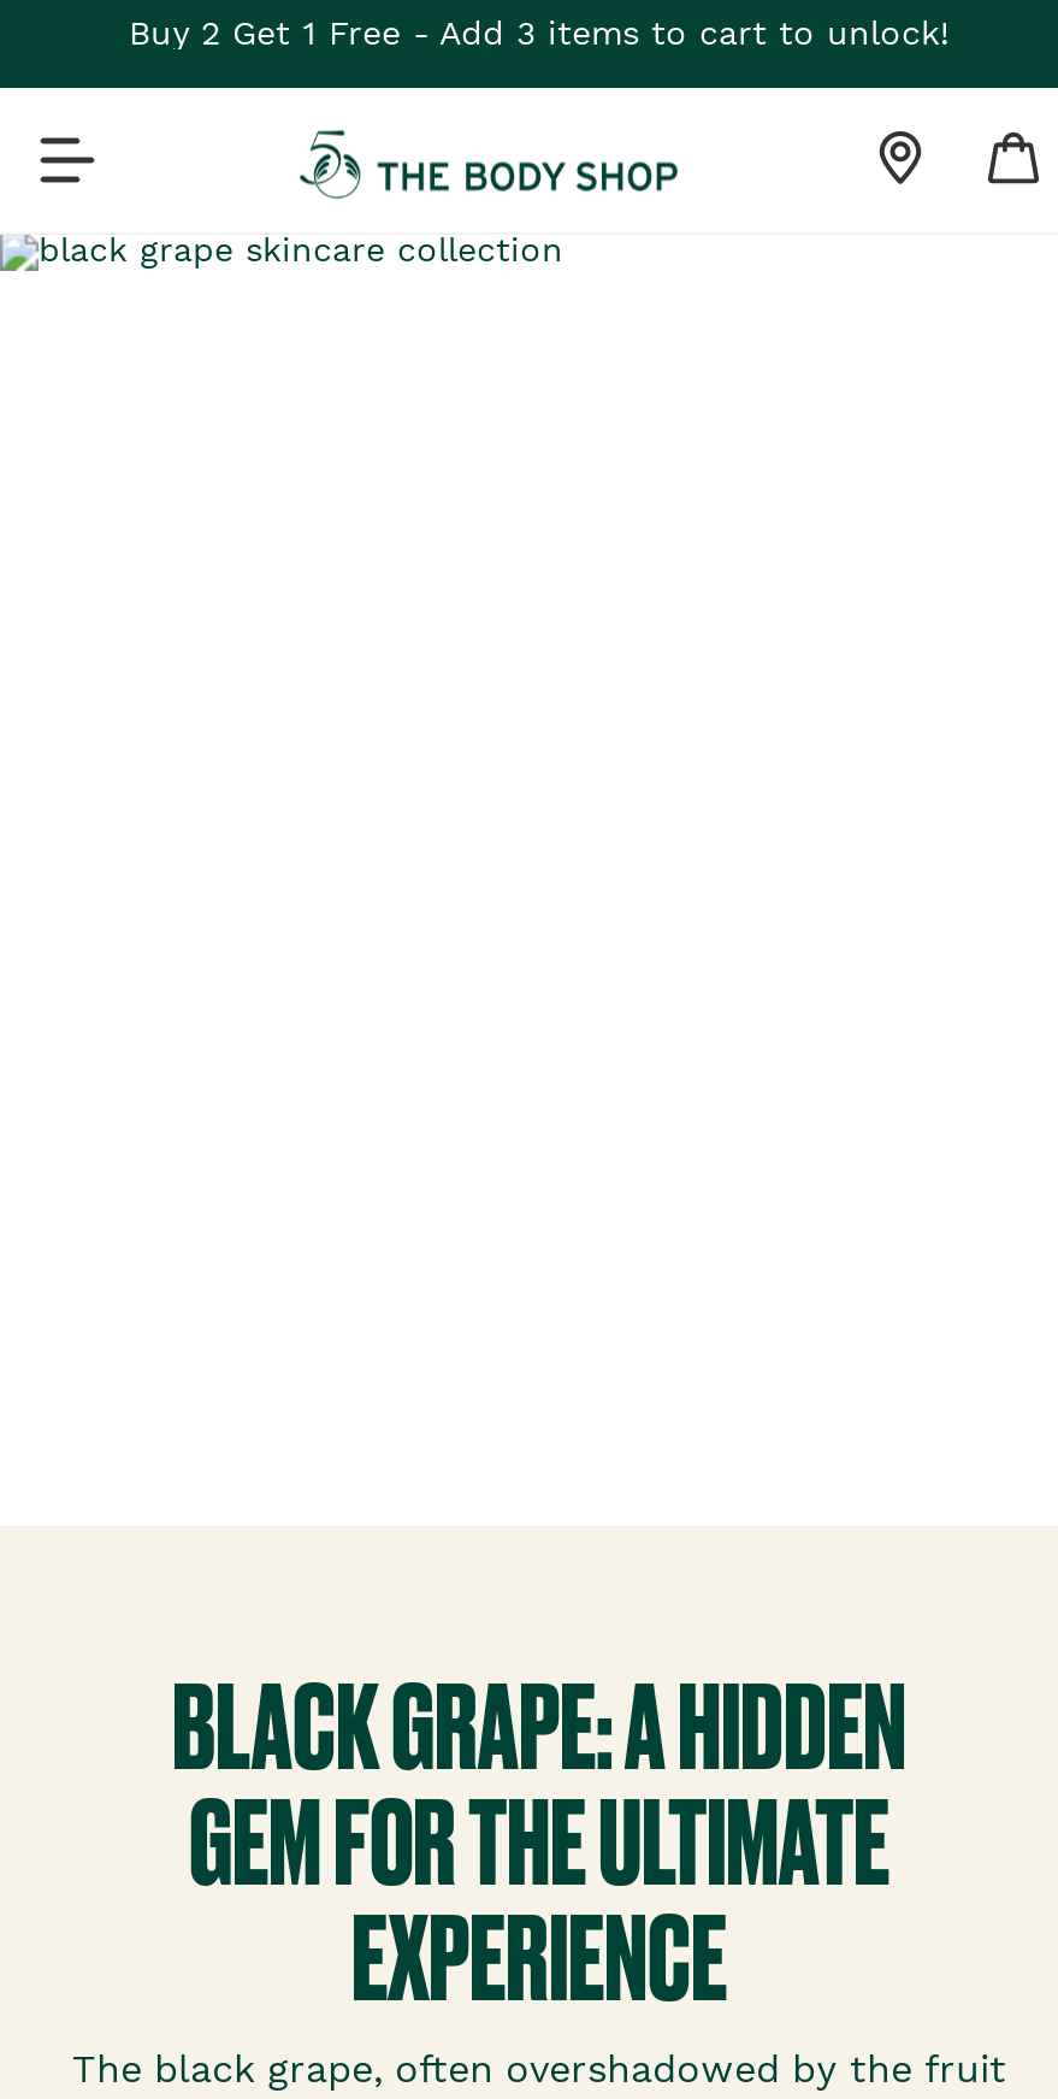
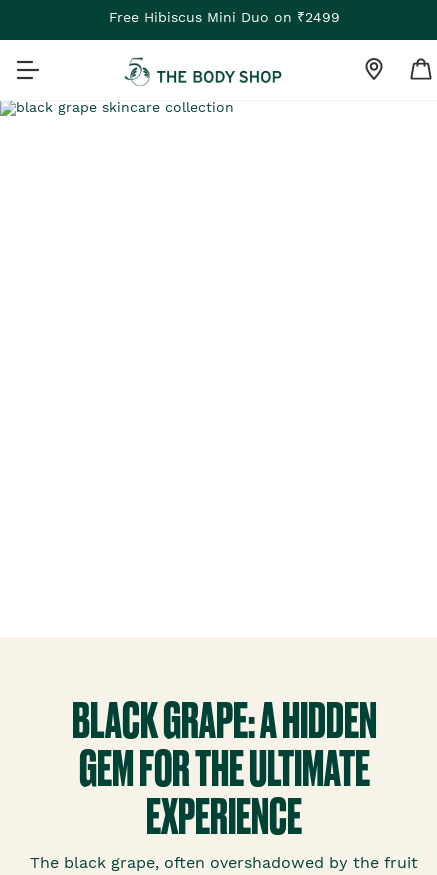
[129,13,950,52] Buy 2 Get 1 Free - Add 3 items to cart to unlock! -> [108,9,339,25] Free Hibiscus Mini Duo on ₹2499

